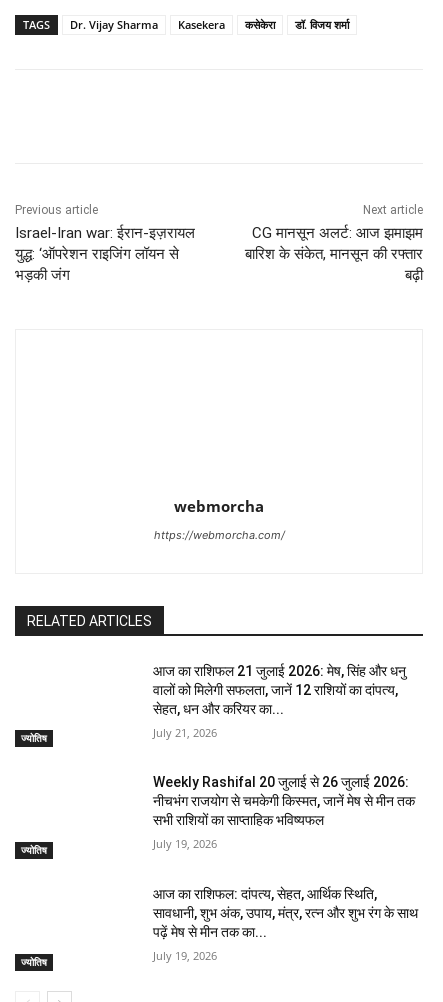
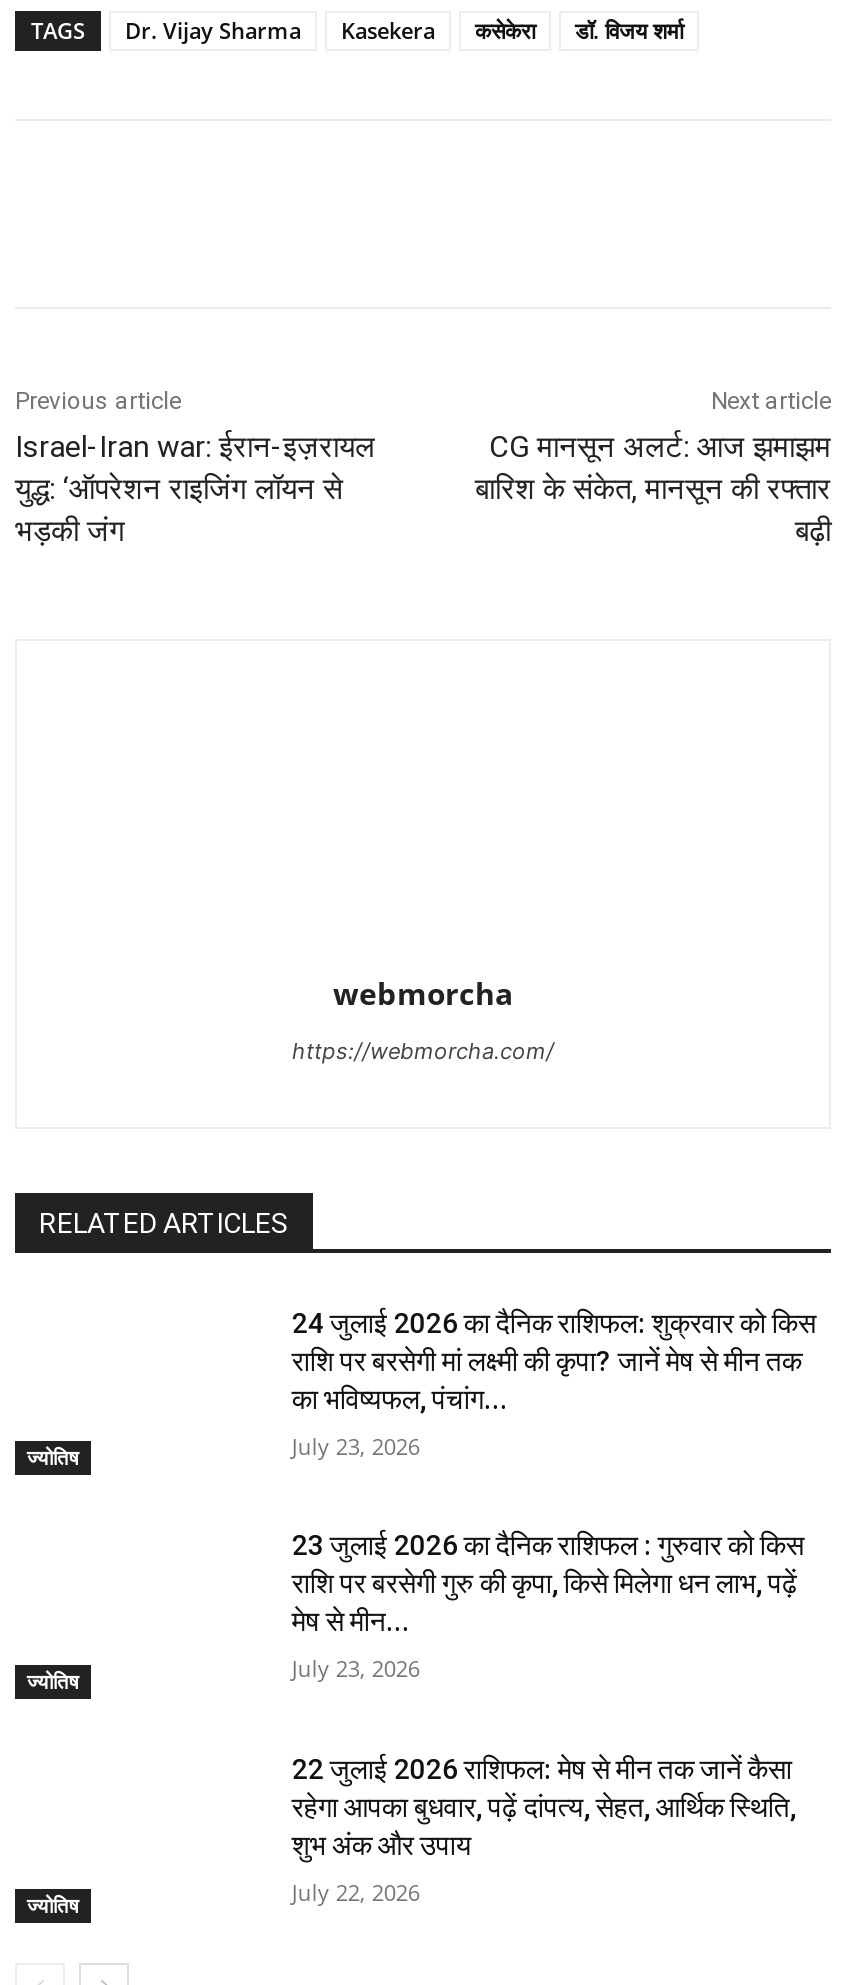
[153,663,406,717] आज का राशिफल 21 जुलाई 2026: मेष, सिंह और धनु | वालों को मिलेगी सफलता, जानें 12 राशियों का दांपत्य, | सेहत, धन और करियर का... -> [292,1307,816,1415] 24 जुलाई 2026 का दैनिक राशिफल: शुक्रवार को किस | राशि पर बरसेगी मां लक्ष्मी की कृपा? जानें मेष से मीन तक | का भविष्यफल, पंचांग...
[153,725,217,740] July 21, 2026 -> [292,1431,420,1461] July 23, 2026
[153,774,415,828] Weekly Rashifal 20 जुलाई से 26 जुलाई 2026: | नीचभंग राजयोग से चमकेगी किस्मत, जानें मेष से मीन तक | सभी राशियों का साप्ताहिक भविष्यफल -> [292,1530,804,1638] 23 जुलाई 2026 का दैनिक राशिफल : गुरुवार को किस | राशि पर बरसेगी गुरु की कृपा, किसे मिलेगा धन लाभ, पढ़ें | मेष से मीन...
[153,836,217,851] July 19, 2026 -> [292,1654,420,1684] July 23, 2026
[153,886,418,940] आज का राशिफल: दांपत्य, सेहत, आर्थिक स्थिति, | सावधानी, शुभ अंक, उपाय, मंत्र, रत्न और शुभ रंग के साथ | पढ़ें मेष से मीन तक का... -> [292,1753,796,1861] 22 जुलाई 2026 राशिफल: मेष से मीन तक जानें कैसा | रहेगा आपका बुधवार, पढ़ें दांपत्य, सेहत, आर्थिक स्थिति, | शुभ अंक और उपाय
[153,948,217,963] July 19, 2026 -> [292,1877,420,1907] July 22, 2026

